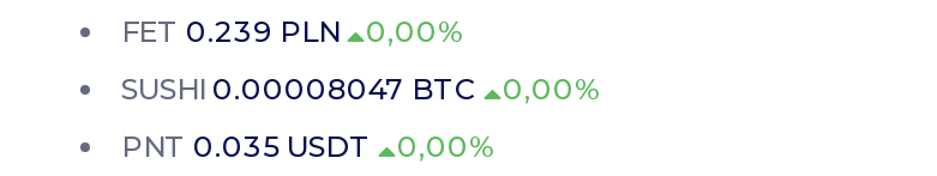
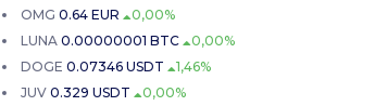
[121,14,462,50] FET 0.239 PLN 0,00% -> [21,7,175,23] OMG 0.64 EUR 0,00%
[121,71,599,107] SUSHI 0.00008047 BTC 0,00% -> [21,33,235,49] LUNA 0.00000001 BTC 0,00%
[121,129,371,165] PNT 0.035 USDT -> [21,59,211,101] DOGE 0.07346 USDT | 1,46% | JUV 0.329 USDT

